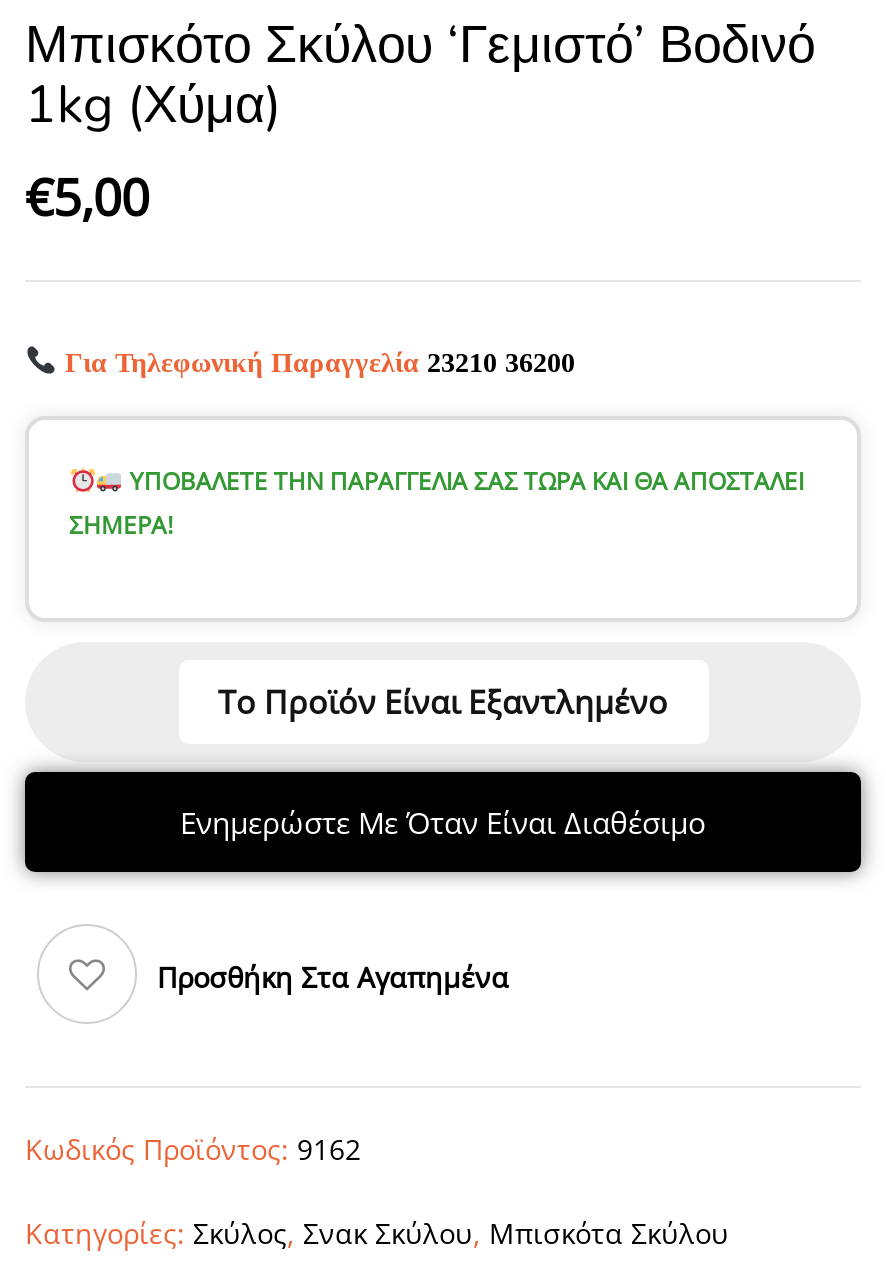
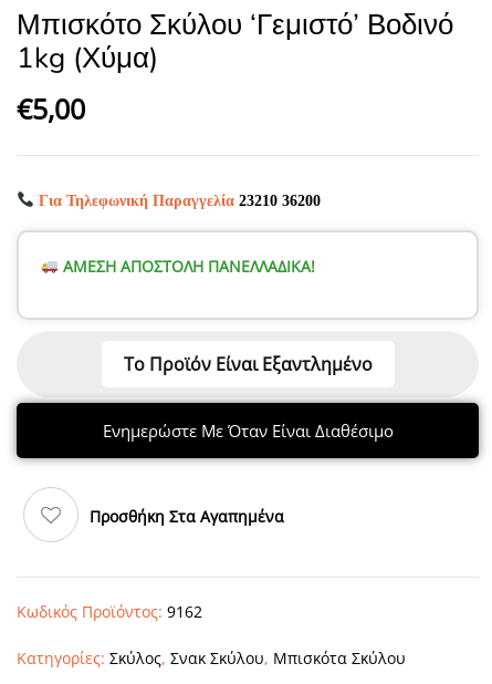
[69,464,804,542] ΥΠΟΒΑΛΕΤΕ ΤΗΝ ΠΑΡΑΓΓΕΛΙΑ ΣΑΣ ΤΩΡΑ ΚΑΙ ΘΑ ΑΠΟΣΤΑΛΕΙ | ΣΗΜΕΡΑ! -> [58,256,315,277] ΑΜΕΣΗ ΑΠΟΣΤΟΛΗ ΠΑΝΕΛΛΑΔΙΚΑ!

